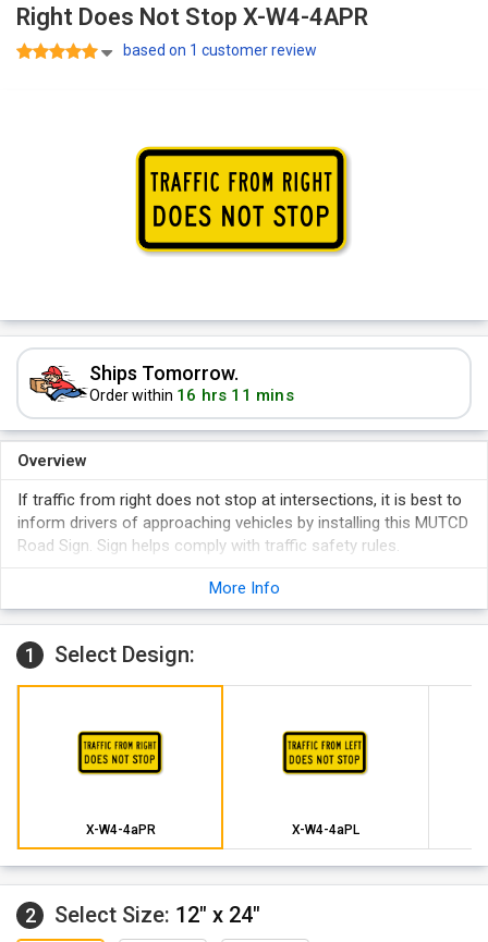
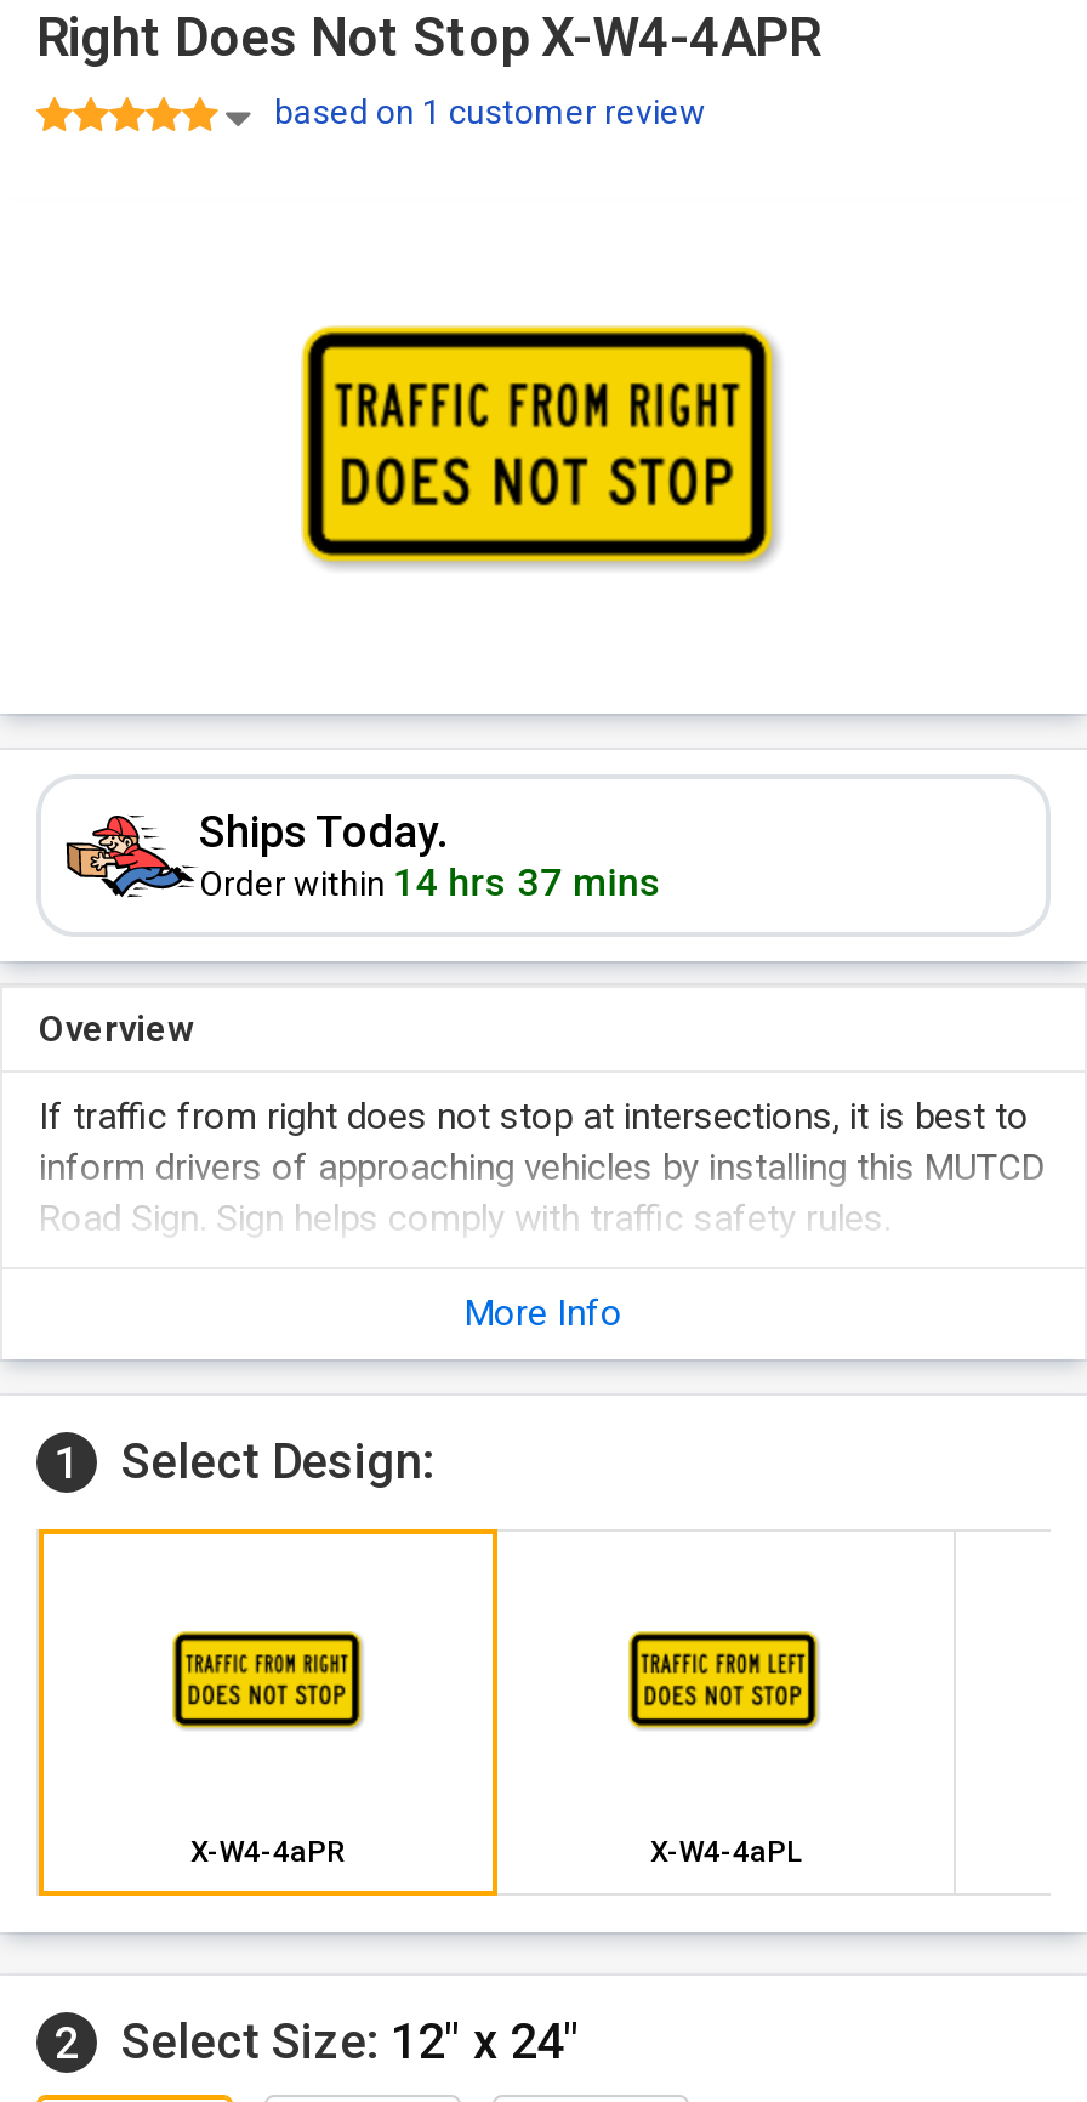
[89,362,239,384] Ships Tomorrow. -> [199,806,446,857] Ships Today.
[89,386,294,405] Order within 16 hrs 11 mins -> [199,859,662,905] Order within 14 hrs 37 mins

